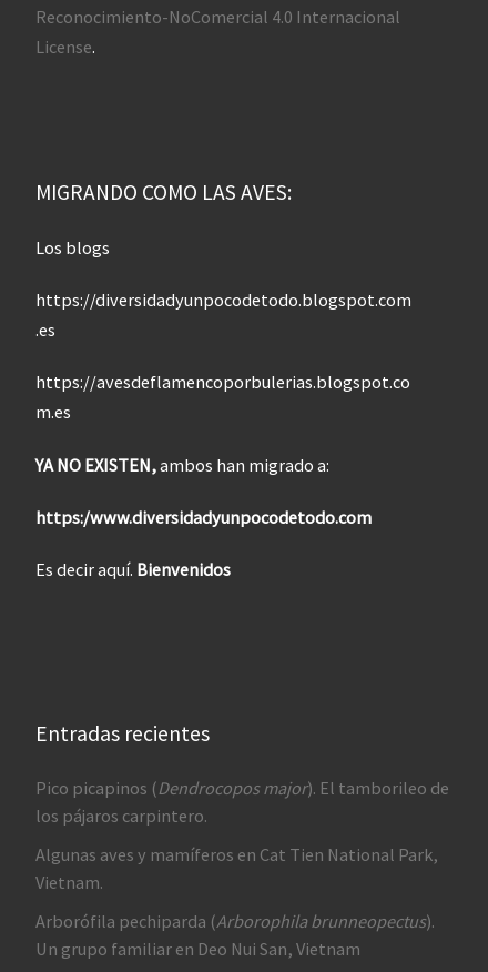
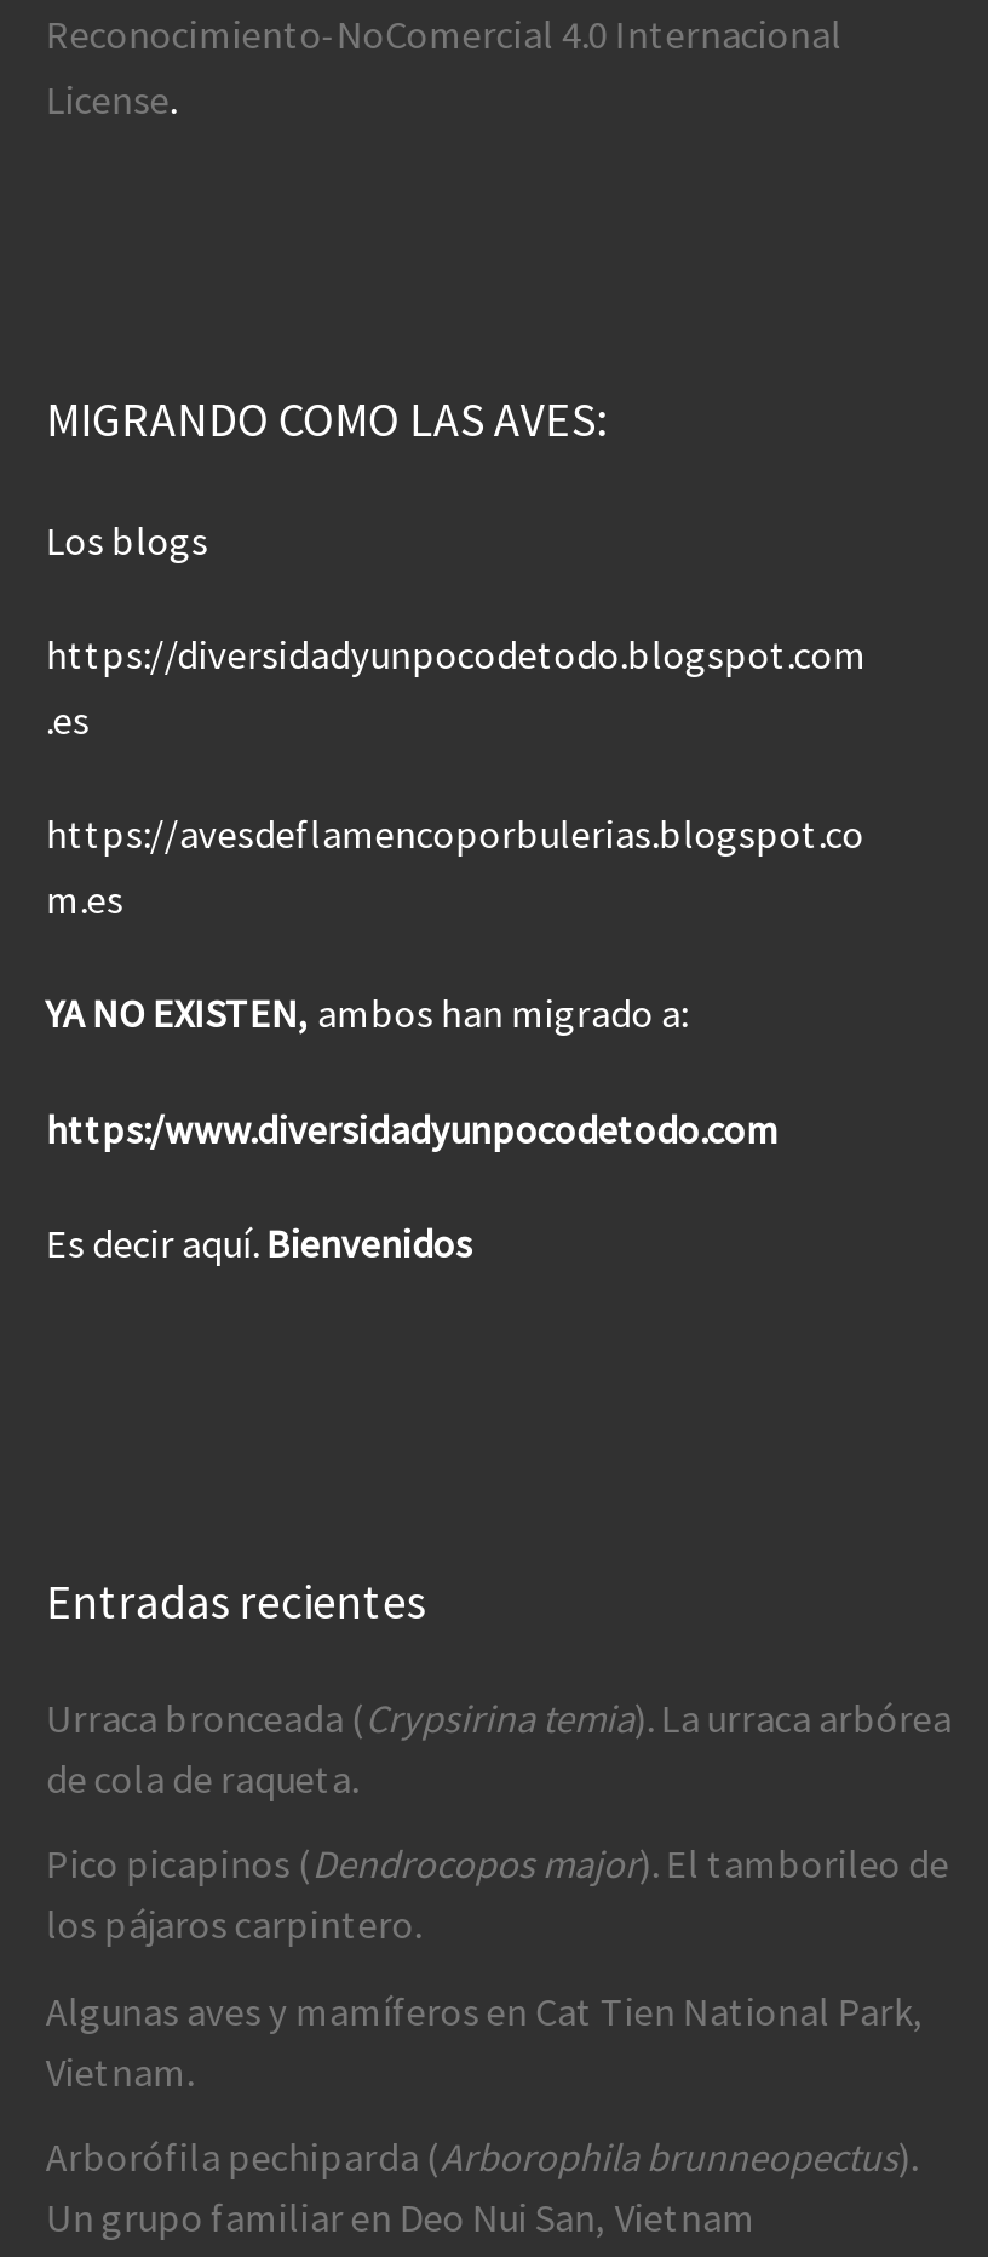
none -> [46,1695,951,1804] Urraca bronceada (Crypsirina temia). La urraca arbórea | de cola de raqueta.

